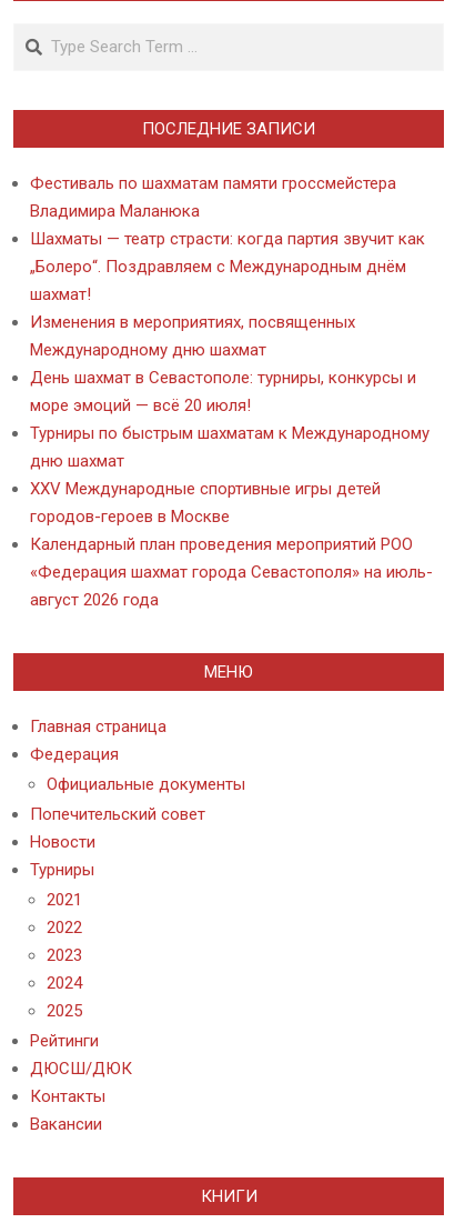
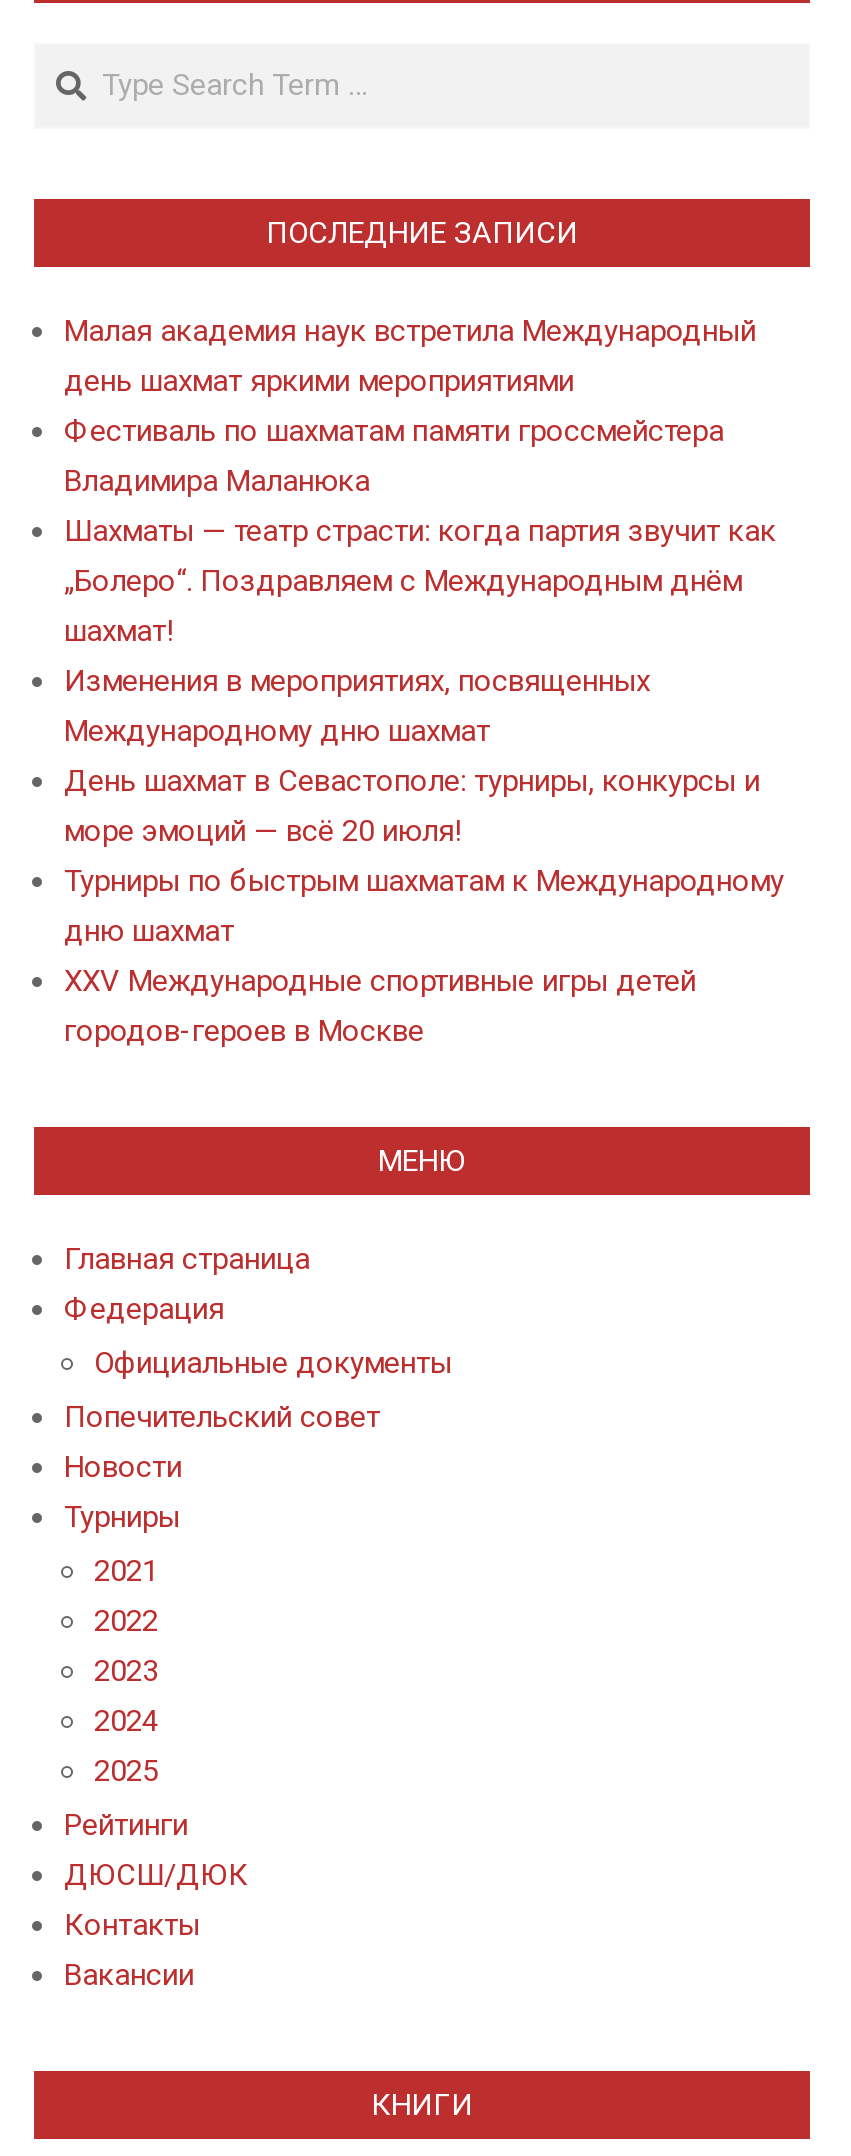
none -> [64,312,756,398] Малая академия наук встретила Международный | день шахмат яркими мероприятиями
moved [30,173,429,527] -> [64,412,784,1048]: Фестиваль по шахматам памяти гроссмейстера | Владимира Маланюка | Шахматы — театр страсти: когда партия звучит как | ... | XXV Международные спортивные игры детей | городов-героев в Москве
[30,534,433,610] Календарный план проведения мероприятий РОО | «Федерация шахмат города Севастополя» на июль- | август 2026 года -> none

